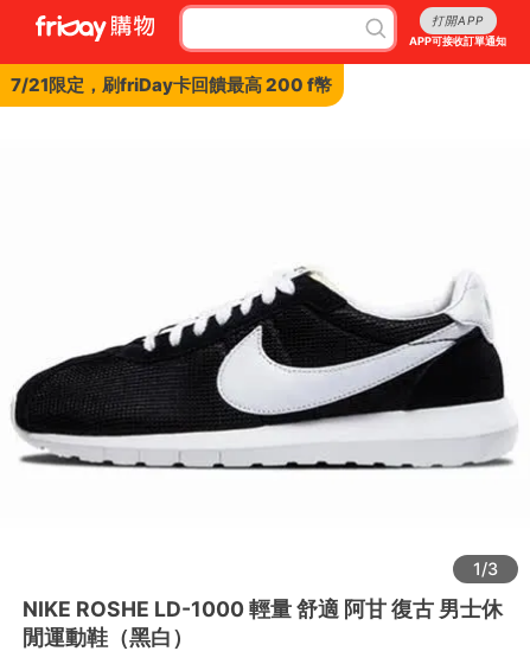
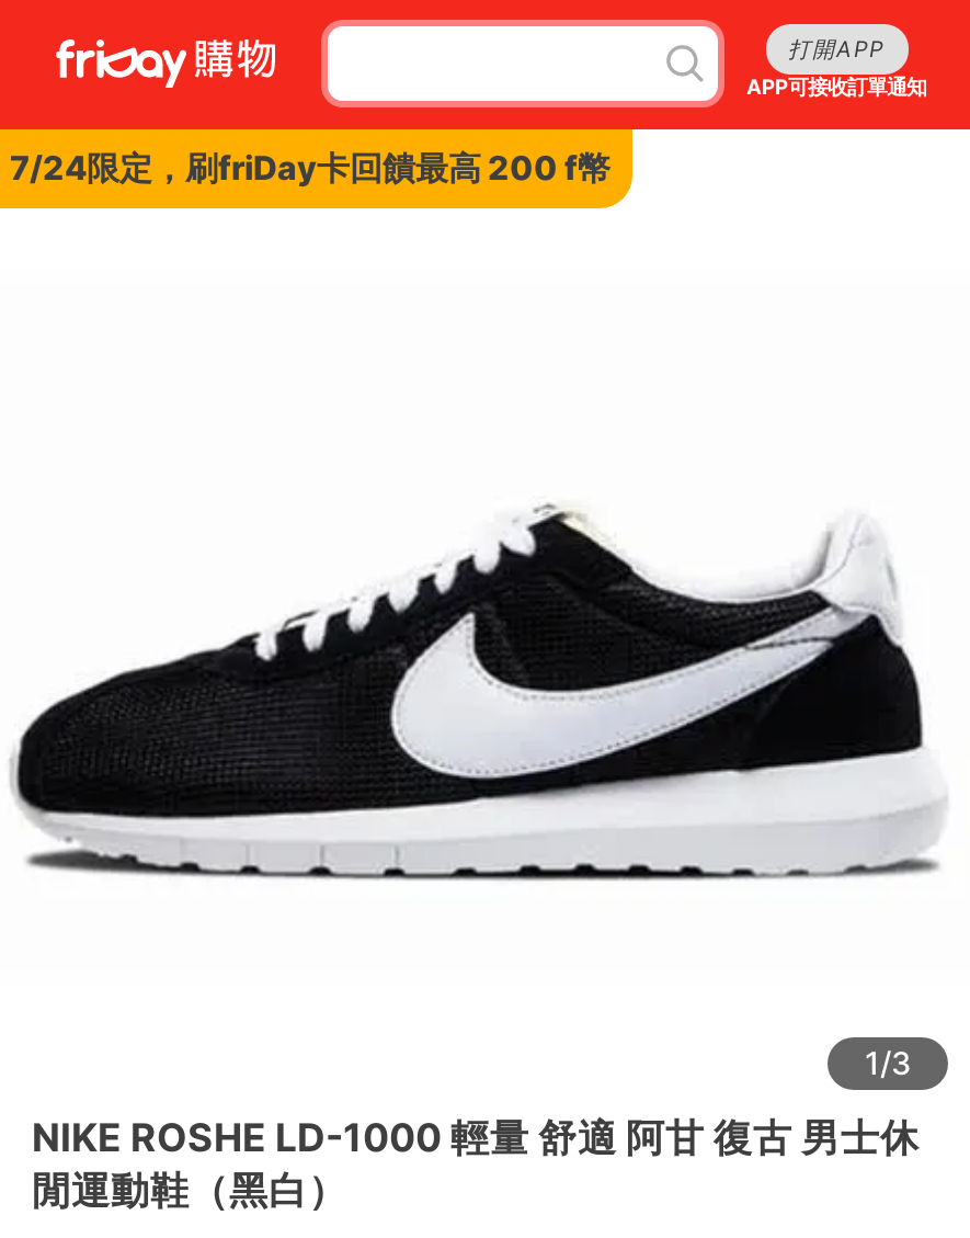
[11,74,332,96] 7/21限定，刷friDay卡回饋最高 200 f幣 -> [10,147,610,189] 7/24限定，刷friDay卡回饋最高 200 f幣

